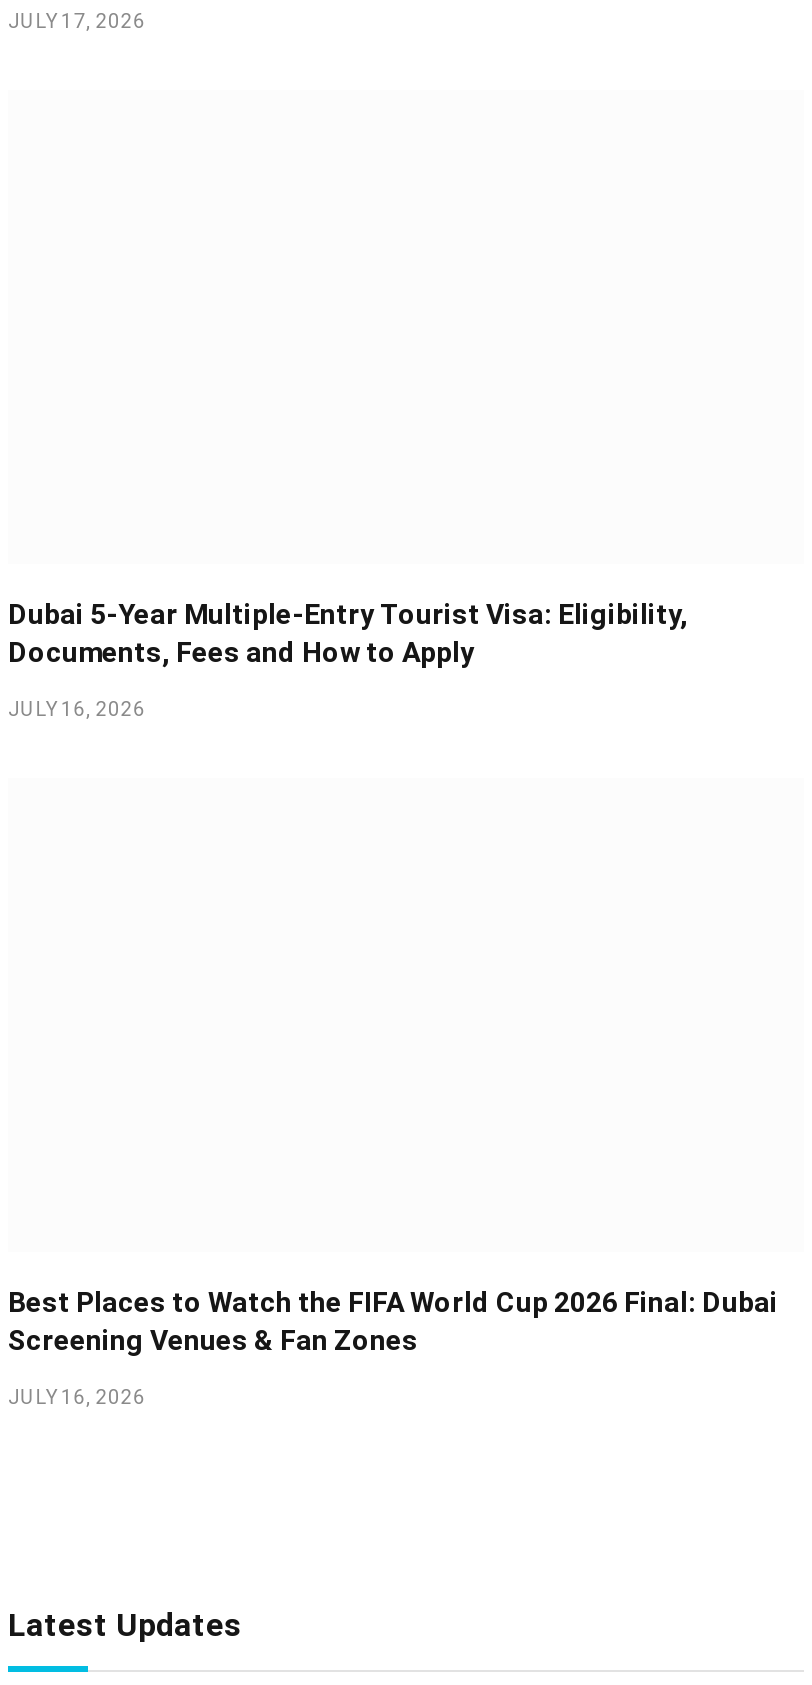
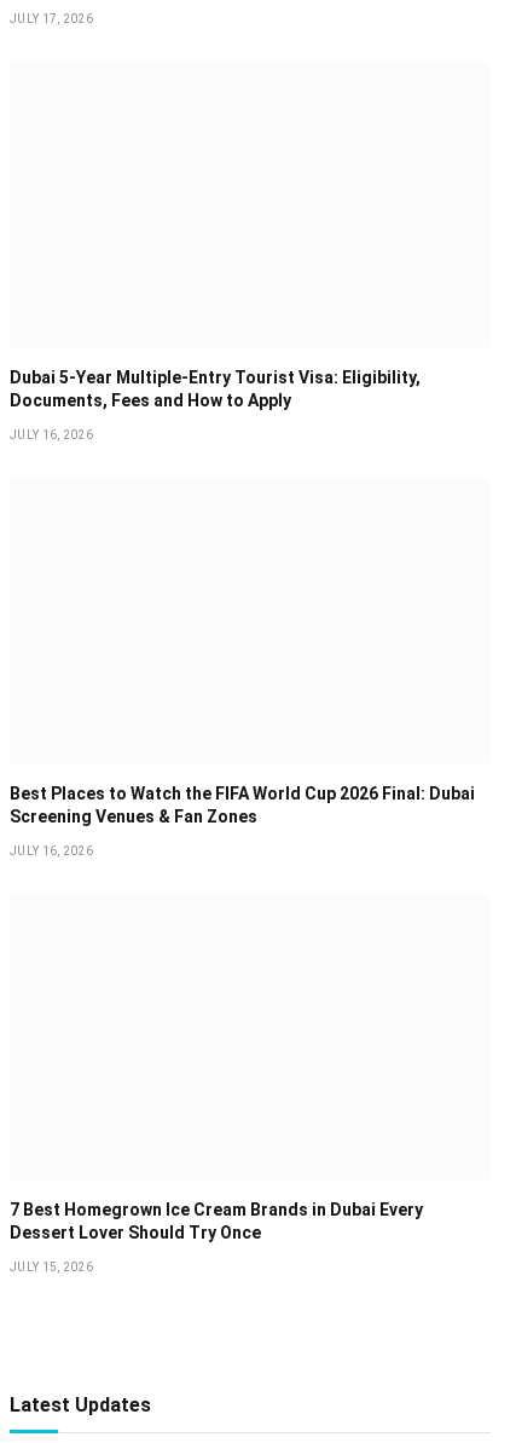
none -> [10,1199,423,1273] 7 Best Homegrown Ice Cream Brands in Dubai Every | Dessert Lover Should Try Once | JULY 15, 2026

